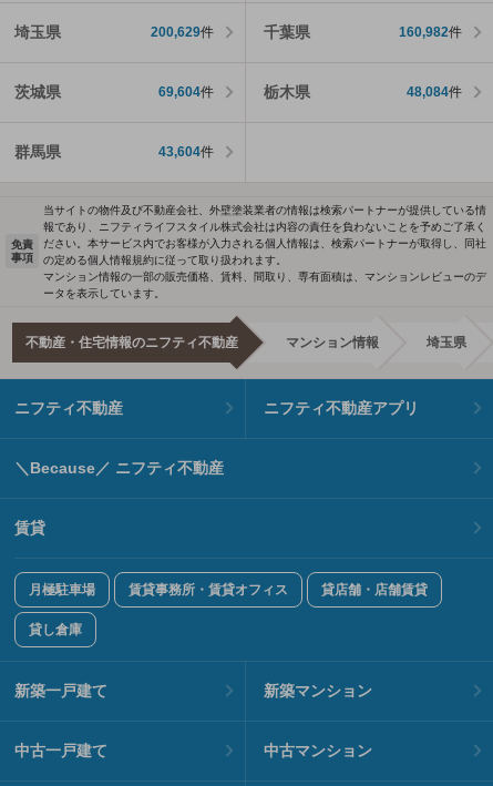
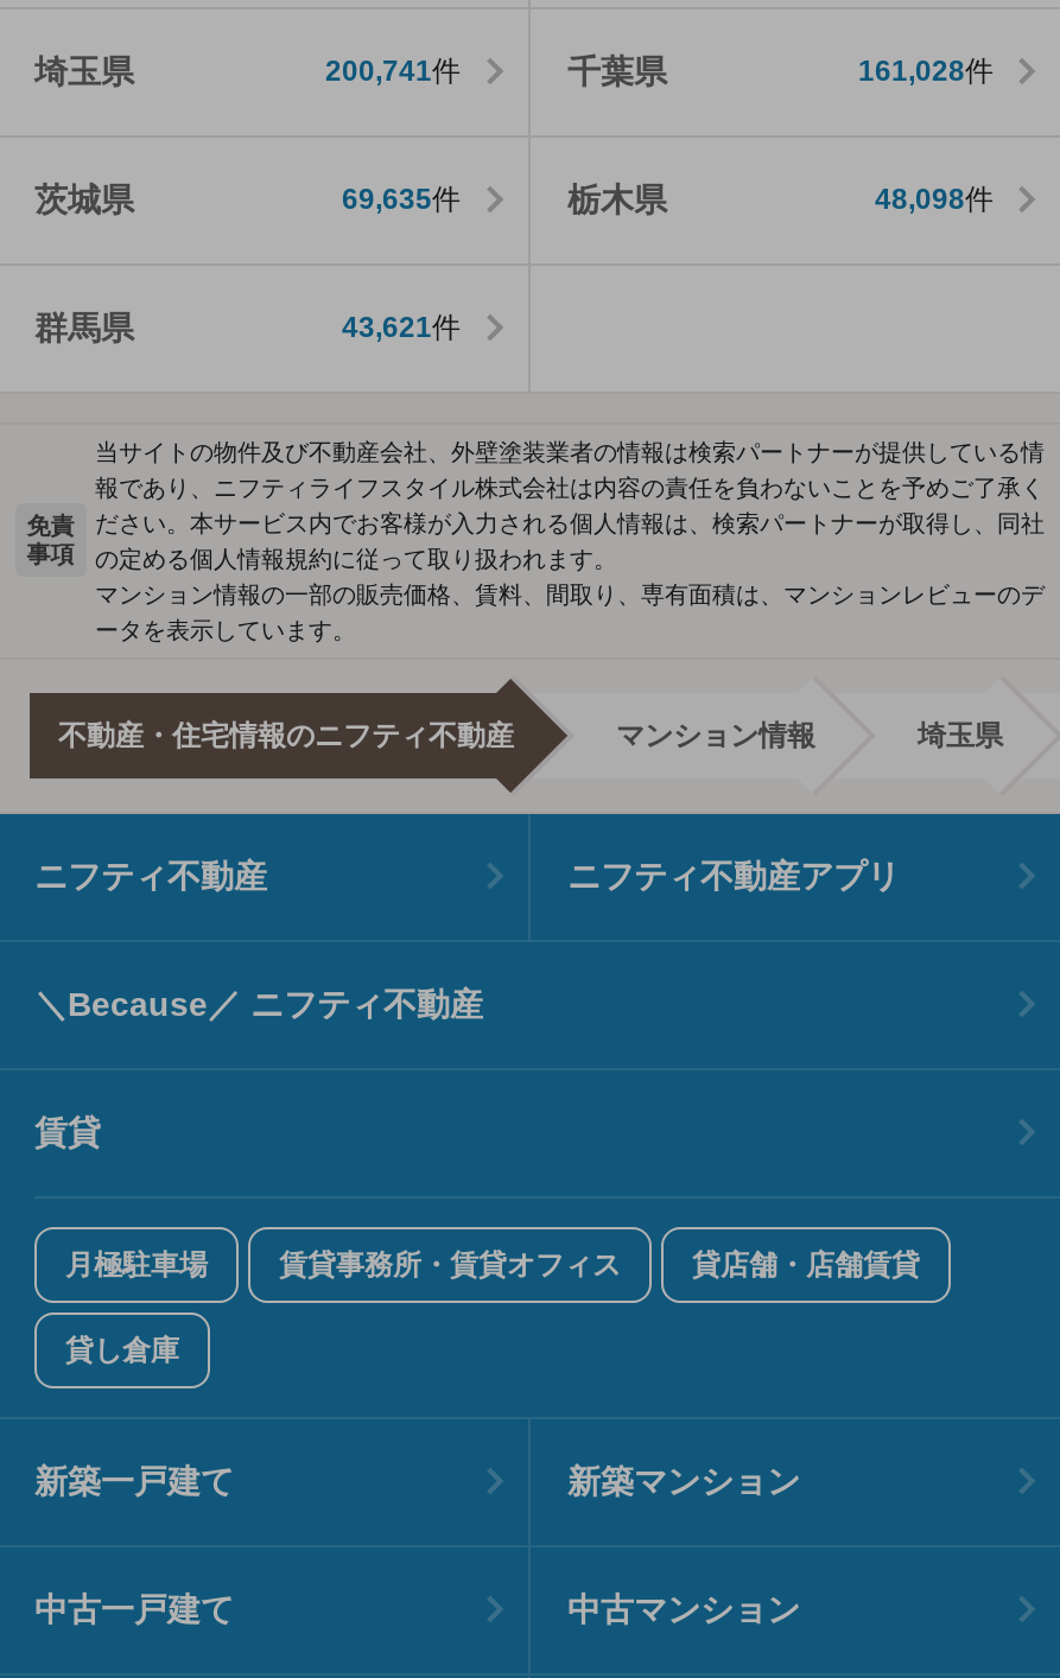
[150,24,213,40] 200,629件 -> [325,55,461,88] 200,741件
[399,24,462,40] 160,982件 -> [858,55,994,88] 161,028件
[158,84,213,100] 69,604件 -> [342,183,461,216] 69,635件
[407,84,462,100] 48,084件 -> [875,183,994,216] 48,098件
[158,144,213,160] 43,604件 -> [342,311,461,344] 43,621件

